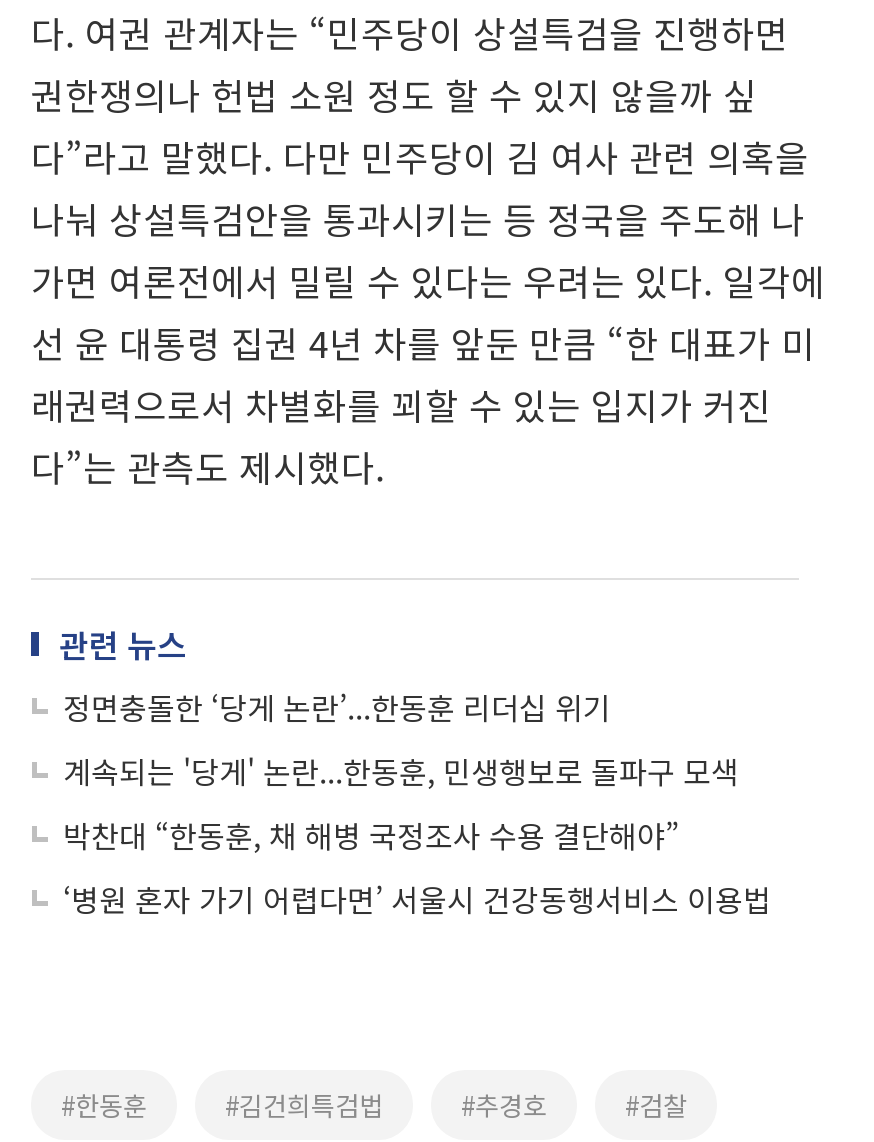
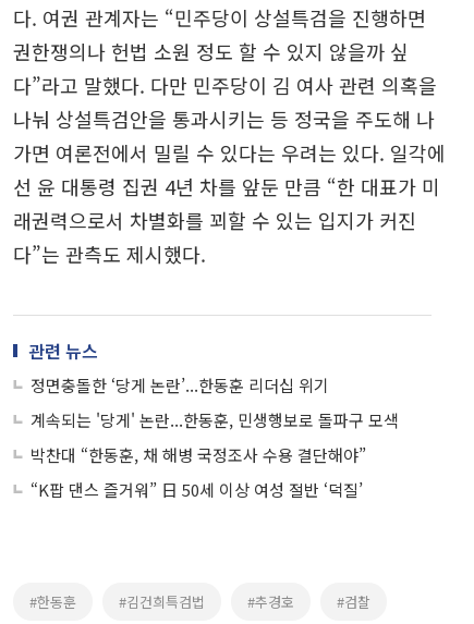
[63,878,771,920] ‘병원 혼자 가기 어렵다면’ 서울시 건강동행서비스 이용법 -> [31,478,363,501] “K팝 댄스 즐거워” 日 50세 이상 여성 절반 ‘덕질’

